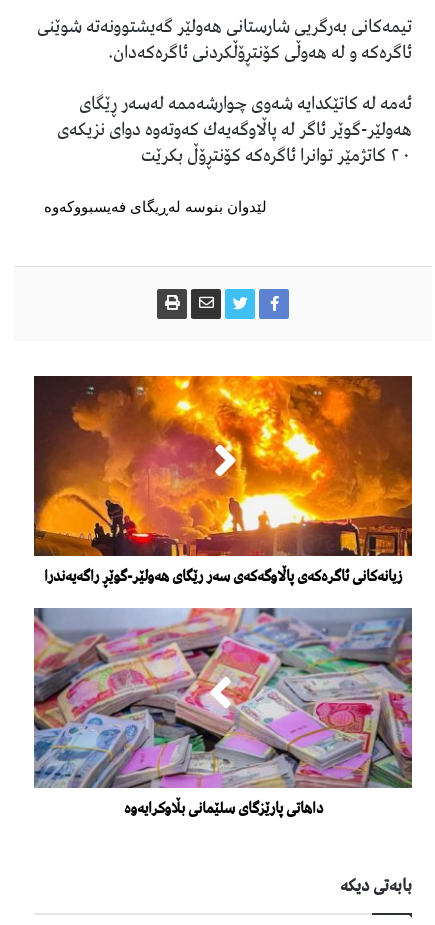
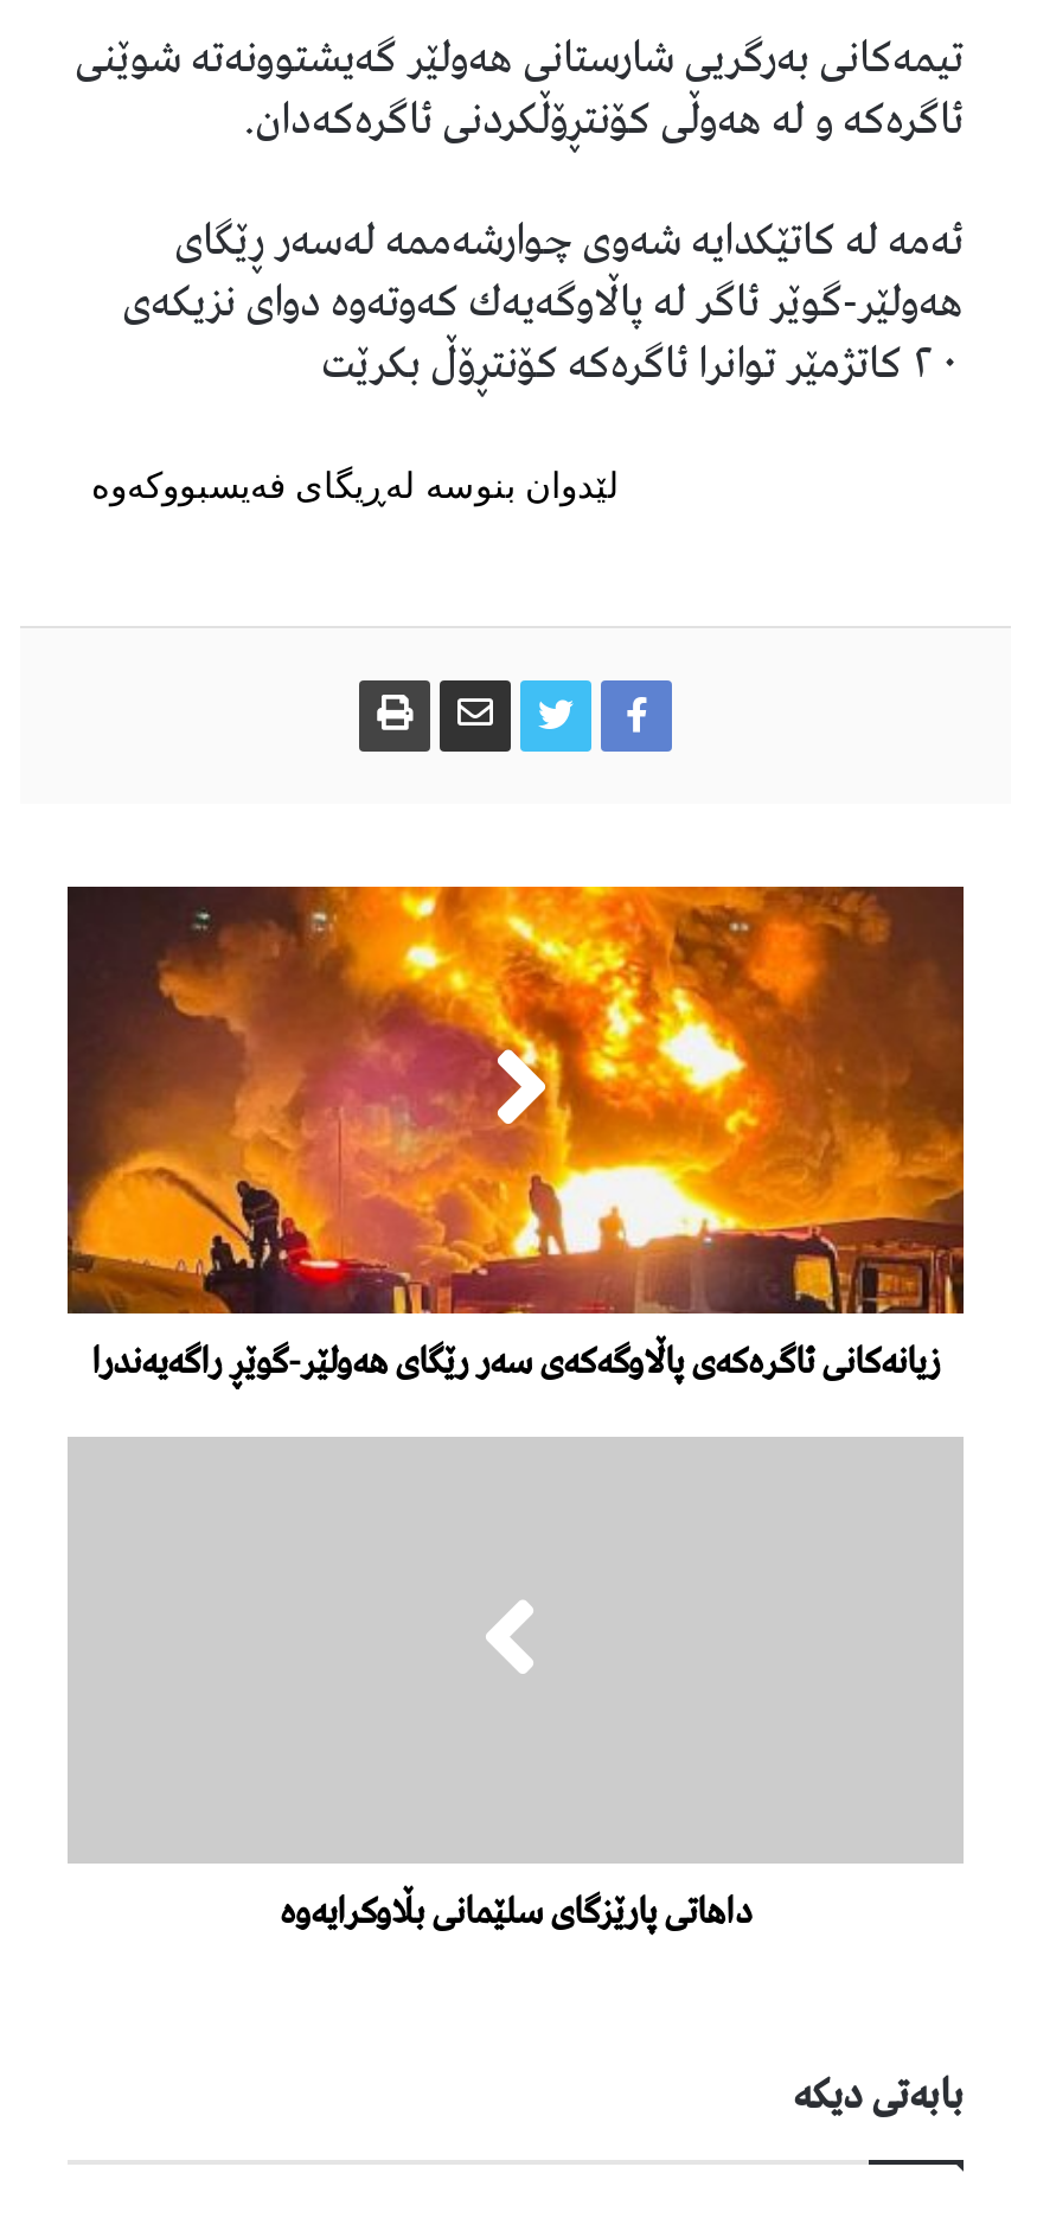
[33,608,413,788] [image] -> none

